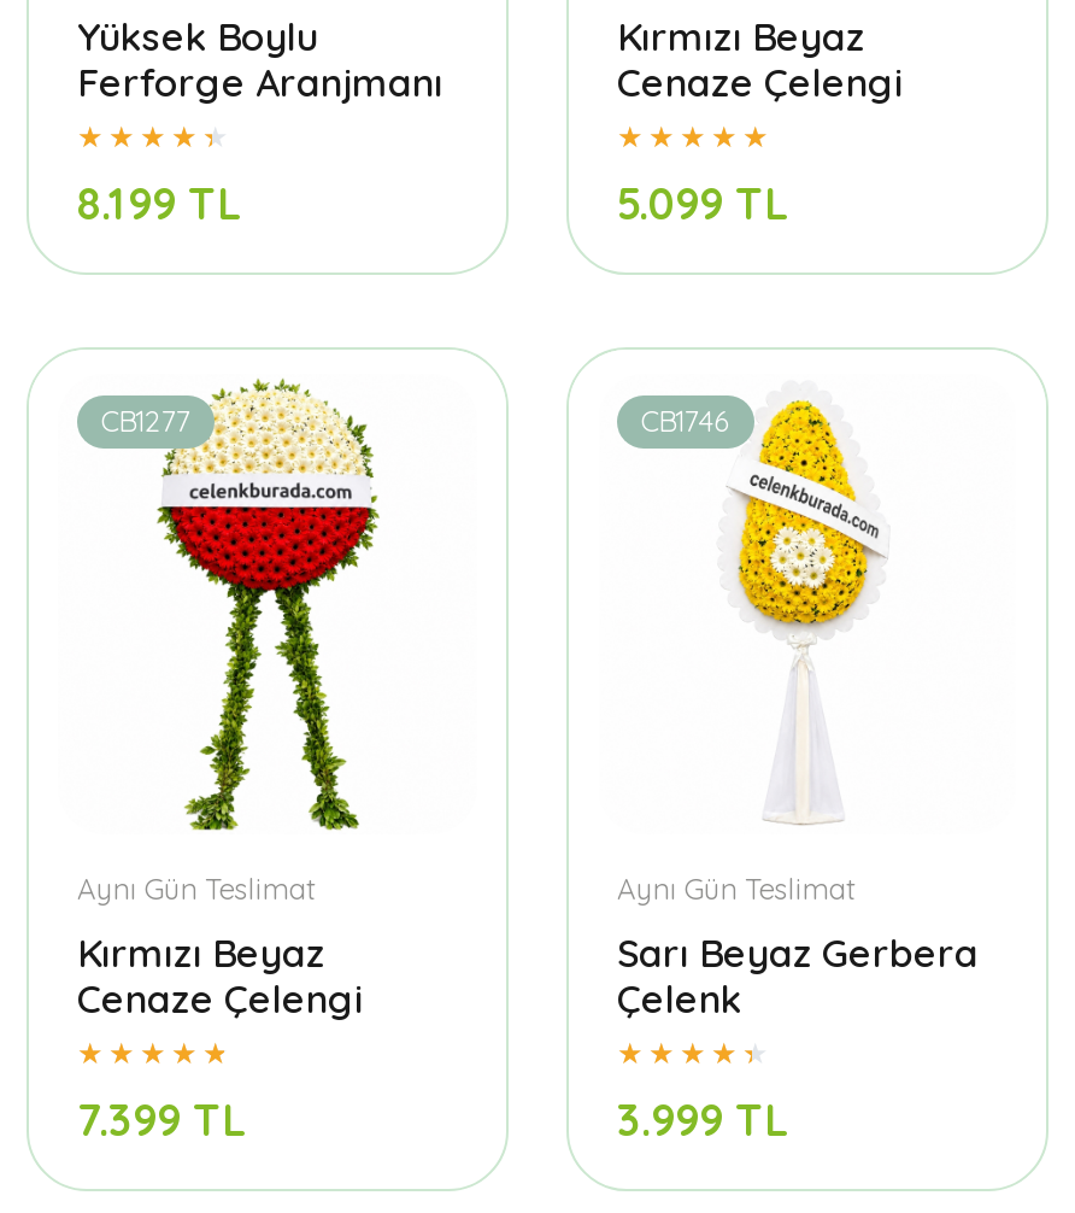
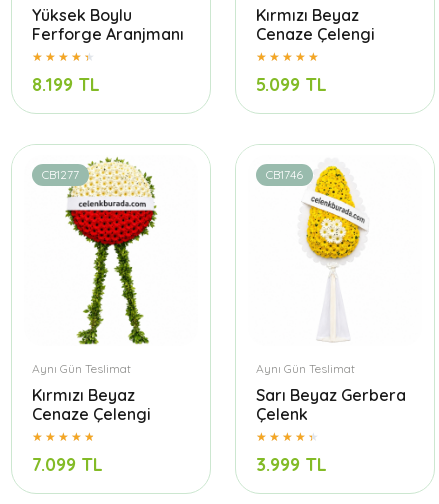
[77,1093,246,1148] 7.399 TL -> [32,453,103,476] 7.099 TL

